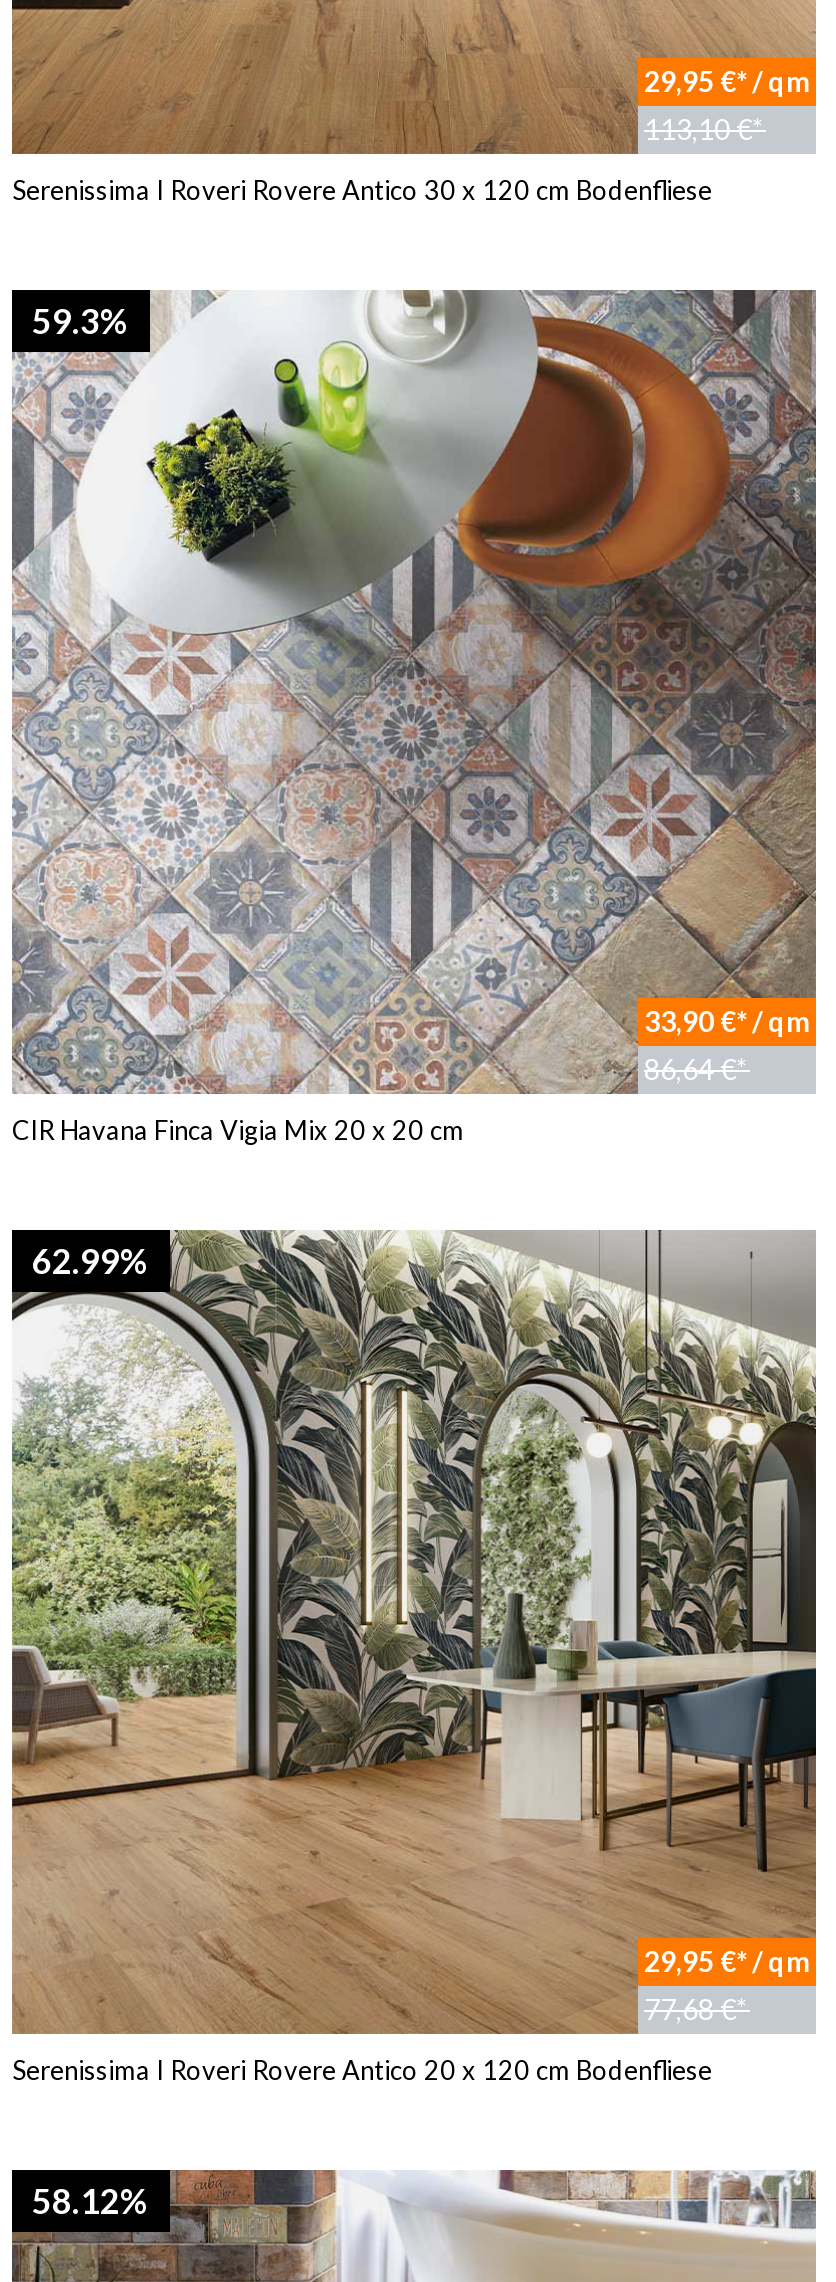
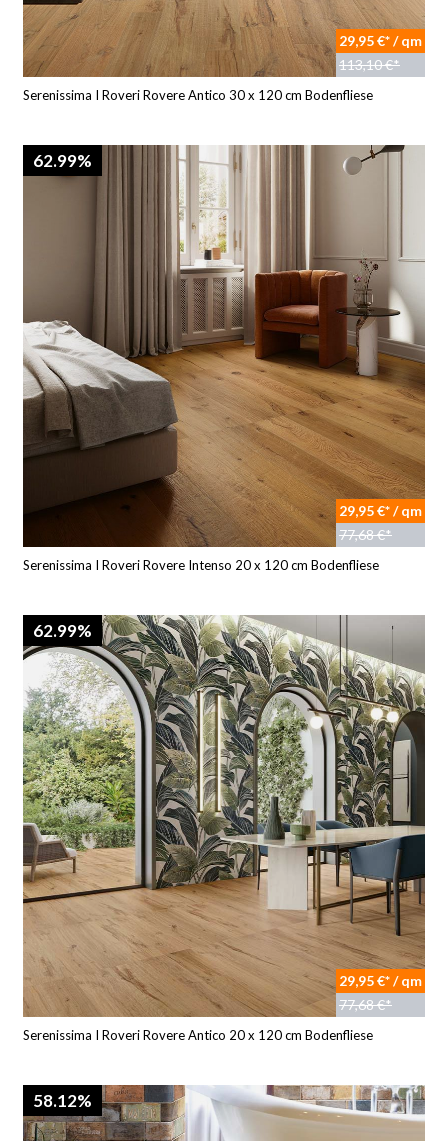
[10,290,816,1096] [image] | 59.3% -> [22,144,425,548] [image] | 62.99%
[644,1005,810,1087] 33,90 €* / qm | 86,64 €* -> [339,502,422,543] 29,95 €* / qm | 77,68 €*
[12,1115,464,1147] CIR Havana Finca Vigia Mix 20 x 20 cm -> [23,557,379,573] Serenissima I Roveri Rovere Intenso 20 x 120 cm Bodenfliese

